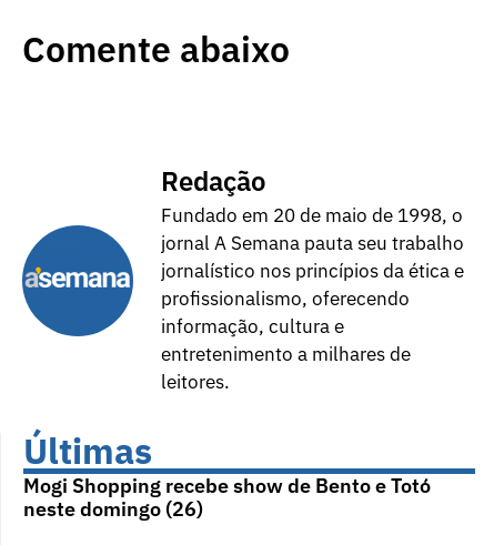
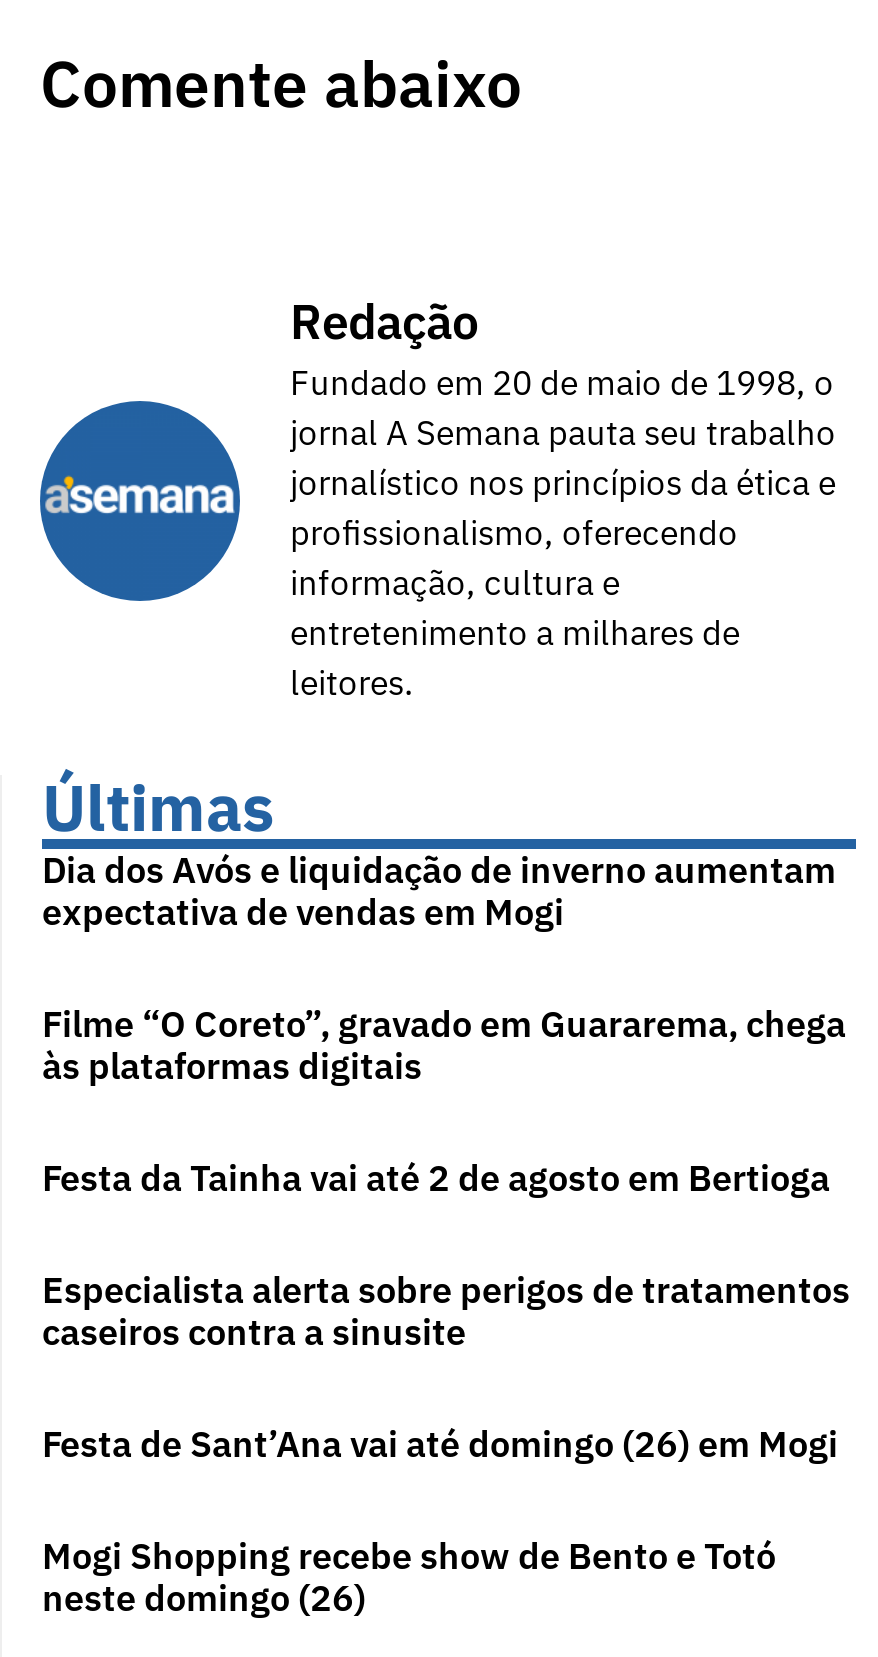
none -> [42,848,850,1468] Dia dos Avós e liquidação de inverno aumentam | expectativa de vendas em Mogi | Filme “O Coreto”, gravado em Guararema, chega | às plataformas digitais | Festa da Tainha vai até 2 de agosto em Bertioga | Especialista alerta sobre perigos de tratamentos | caseiros contra a sinusite | Festa de Sant’Ana vai até domingo (26) em Mogi

